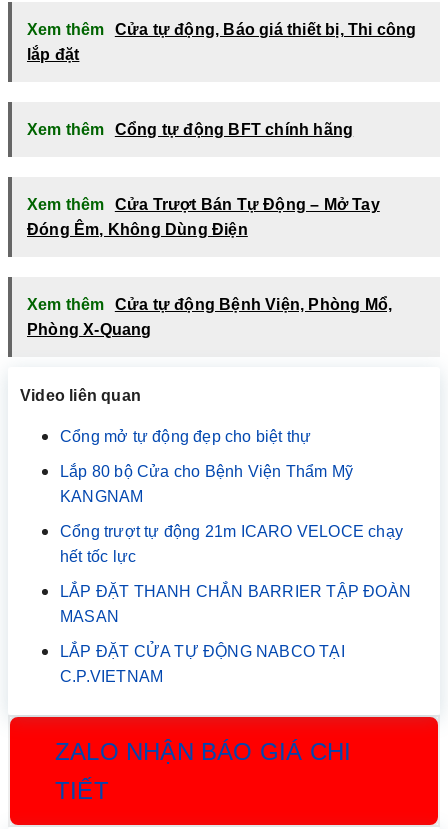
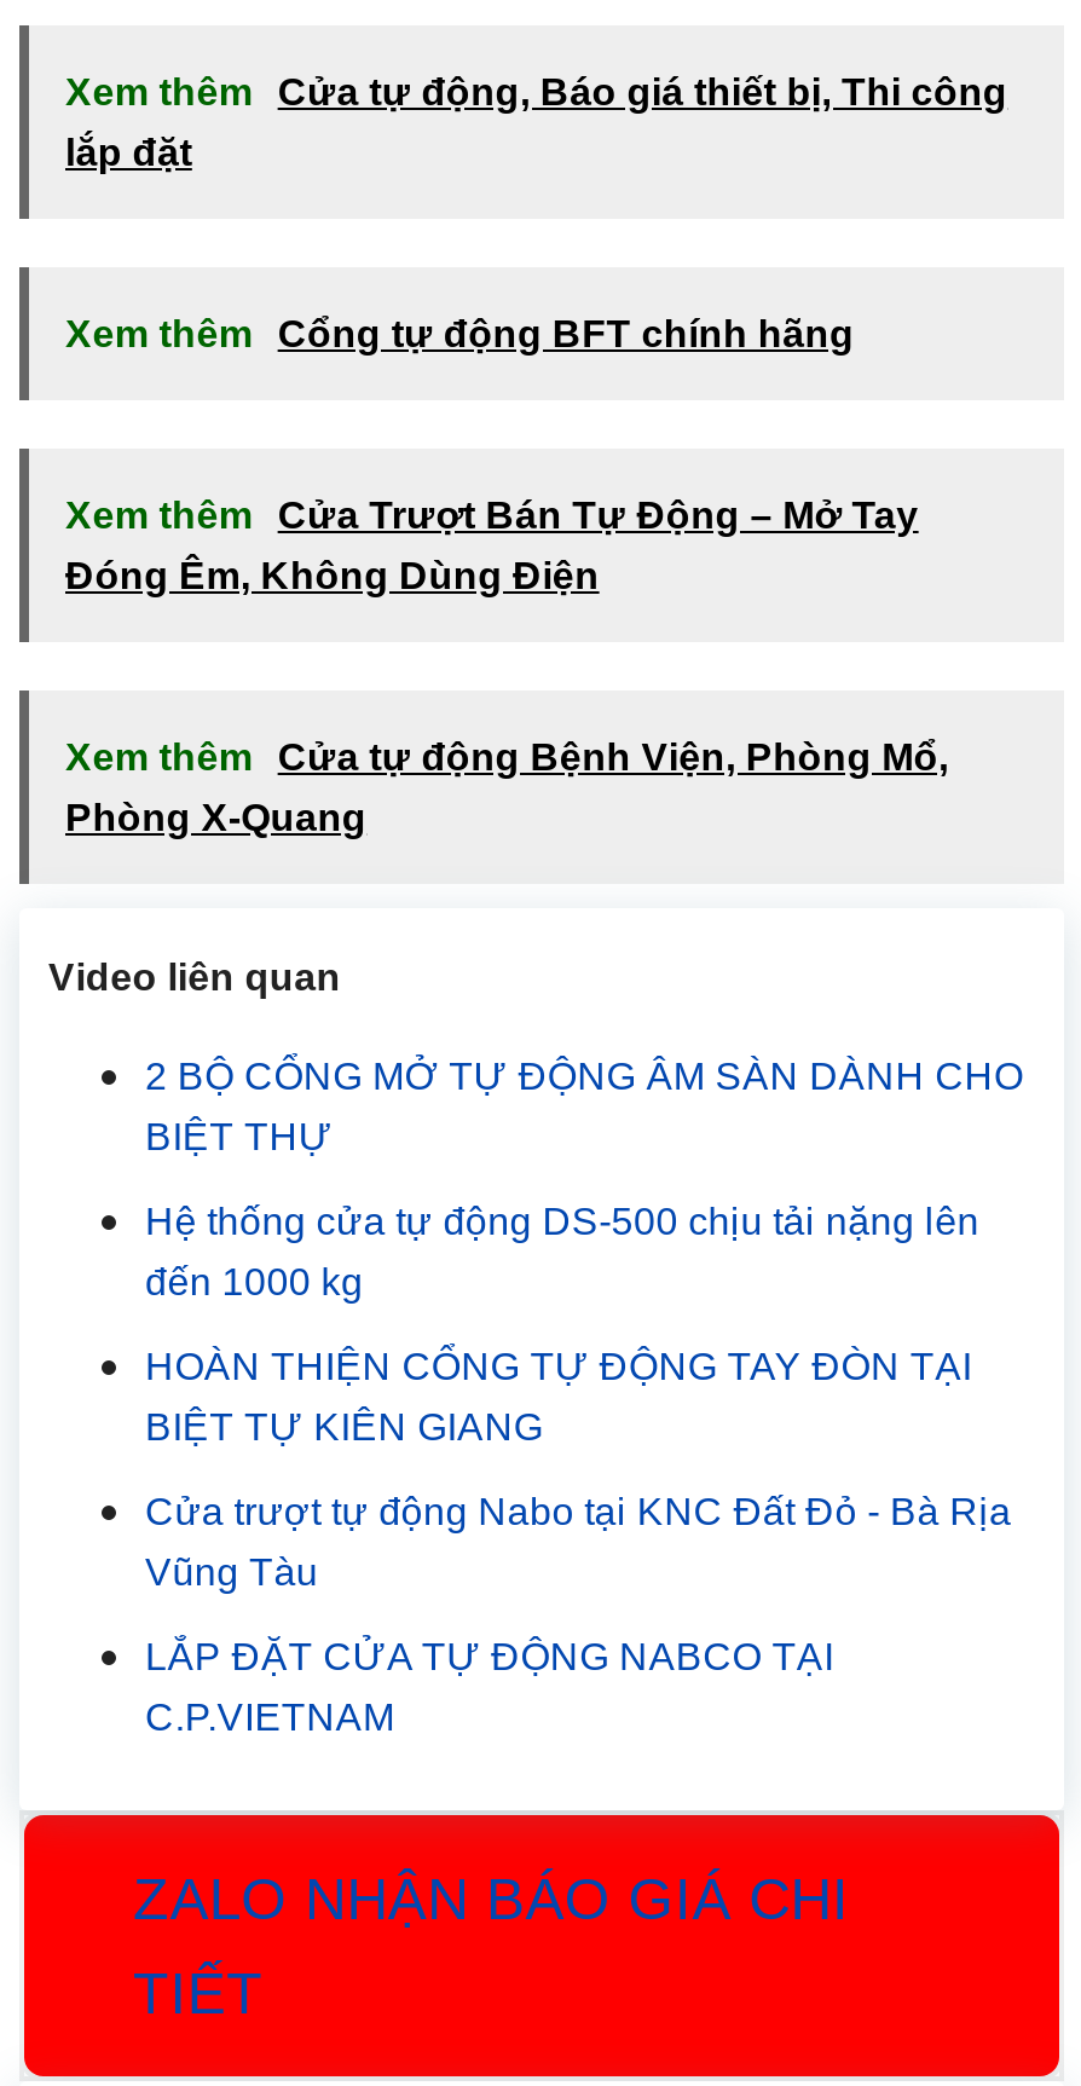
[60,428,411,625] Cổng mở tự động đẹp cho biệt thự | Lắp 80 bộ Cửa cho Bệnh Viện Thẩm Mỹ | KANGNAM | Cổng trượt tự động 21m ICARO VELOCE chạy | hết tốc lực | LẮP ĐẶT THANH CHẮN BARRIER TẬP ĐOÀN | MASAN -> [145,1056,1023,1593] 2 BỘ CỔNG MỞ TỰ ĐỘNG ÂM SÀN DÀNH CHO | BIỆT THỰ | Hệ thống cửa tự động DS-500 chịu tải nặng lên | đến 1000 kg | HOÀN THIỆN CỔNG TỰ ĐỘNG TAY ĐÒN TẠI | BIỆT TỰ KIÊN GIANG | Cửa trượt tự động Nabo tại KNC Đất Đỏ - Bà Rịa | Vũng Tàu

